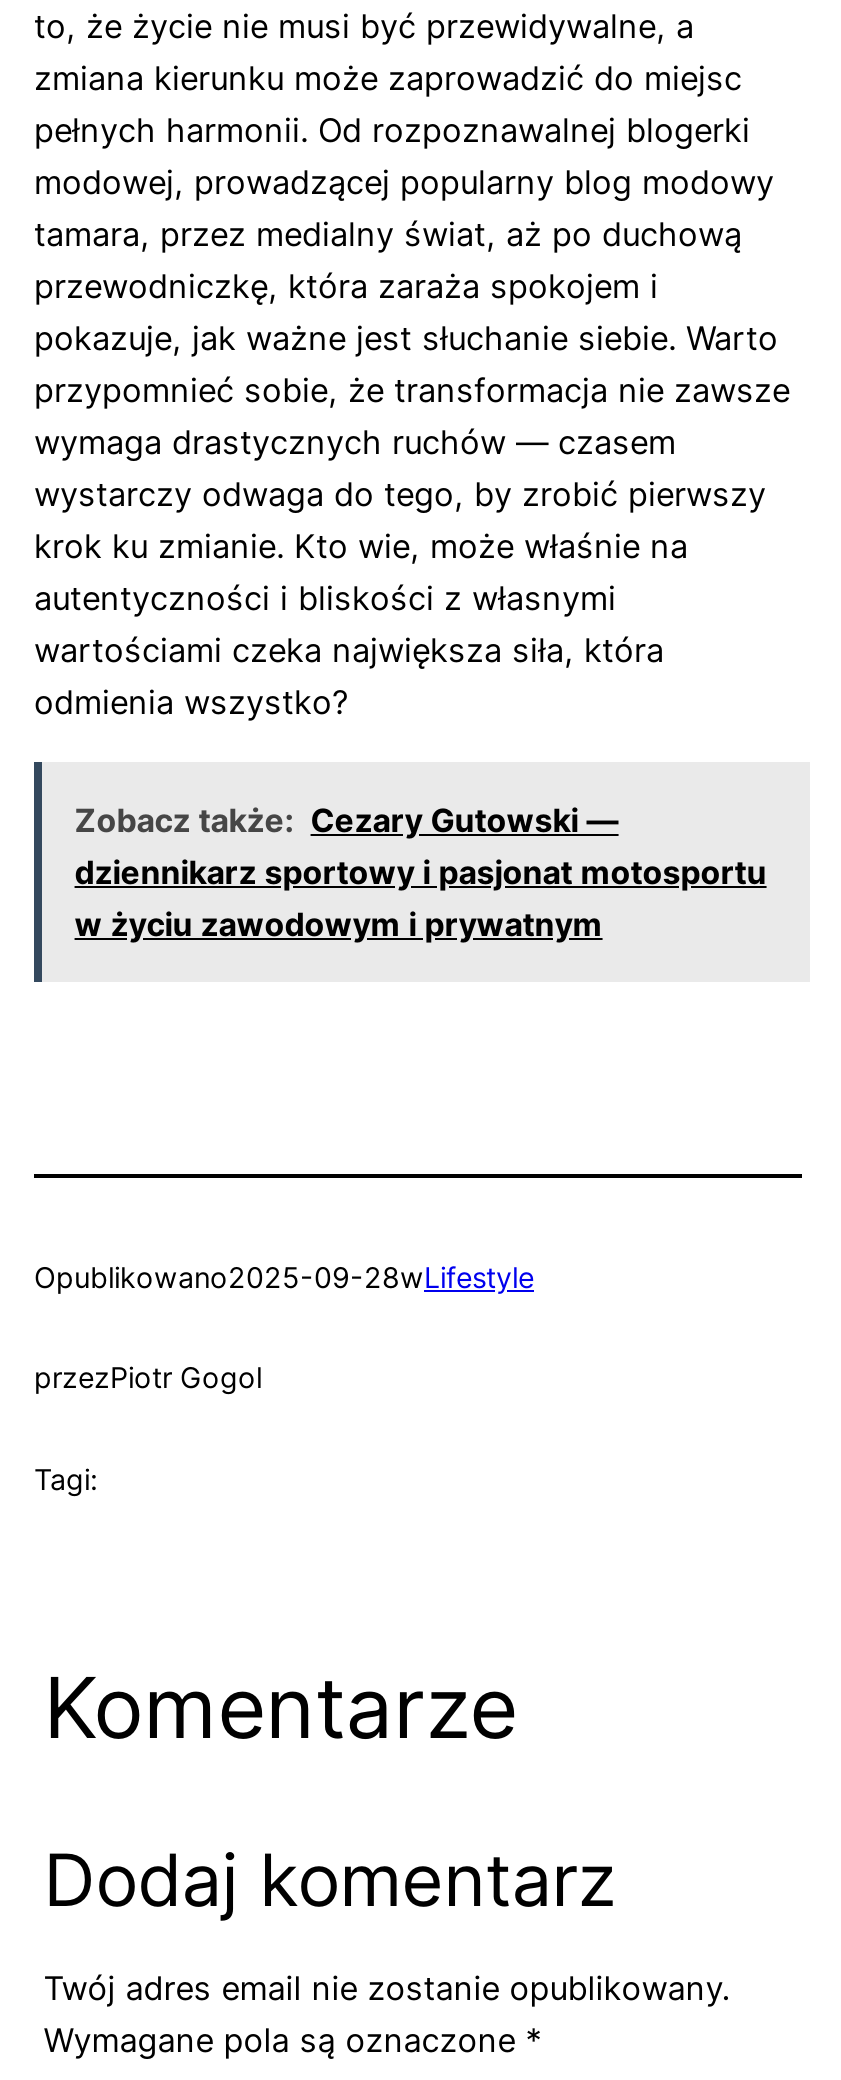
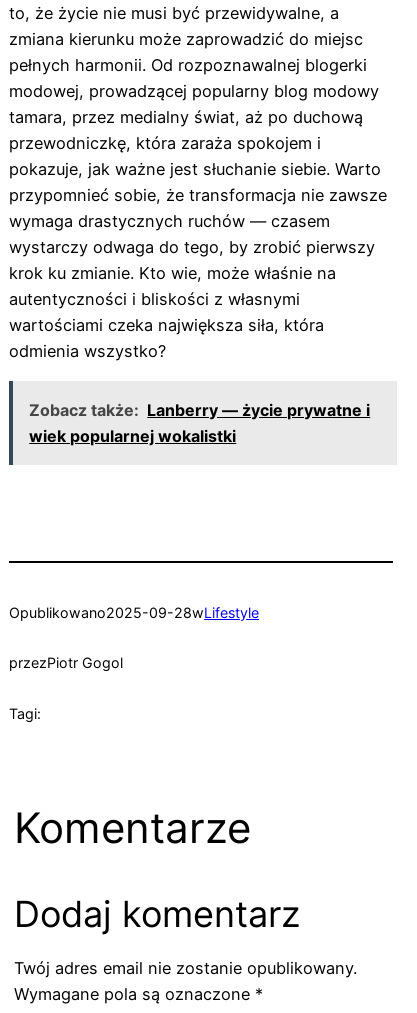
[75,800,767,944] Zobacz także: Cezary Gutowski — | dziennikarz sportowy i pasjonat motosportu | w życiu zawodowym i prywatnym -> [29,400,370,446] Zobacz także: Lanberry — życie prywatne i | wiek popularnej wokalistki

